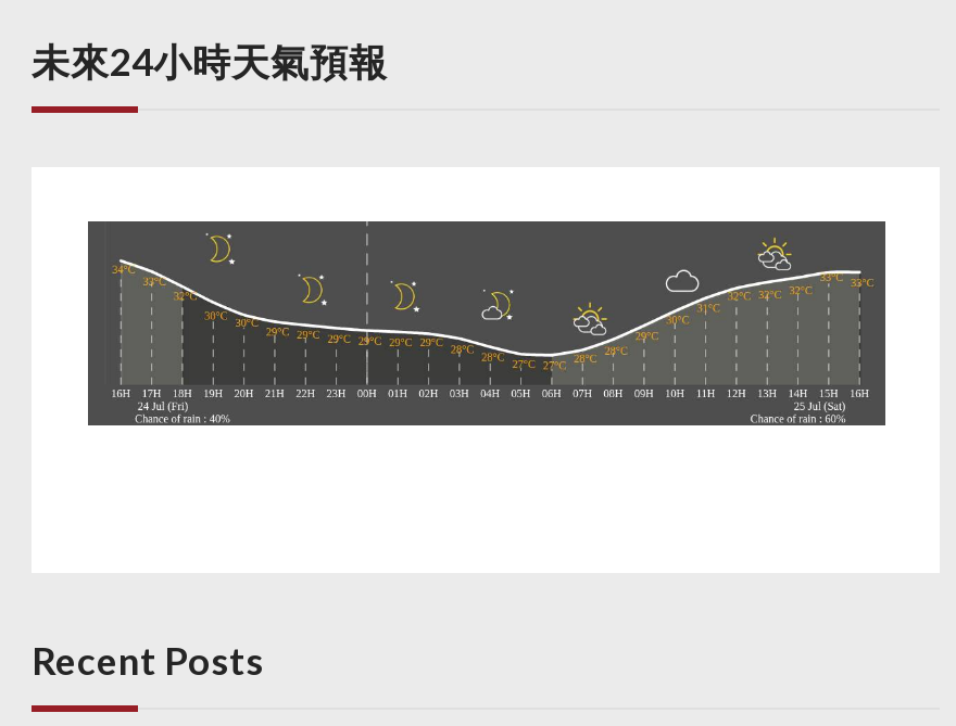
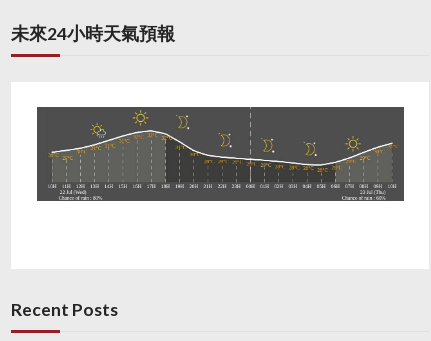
[114,234,870,384] [image] -> [49,110,397,194] [image]

